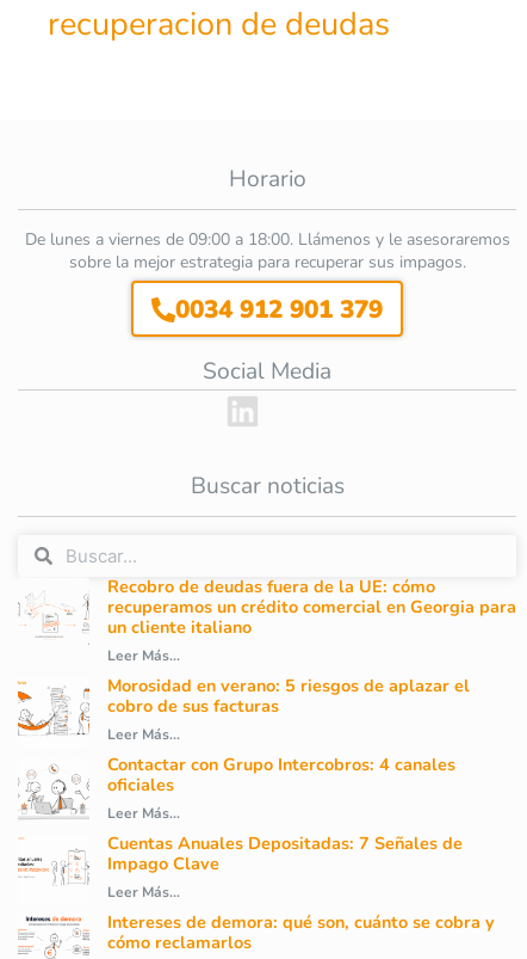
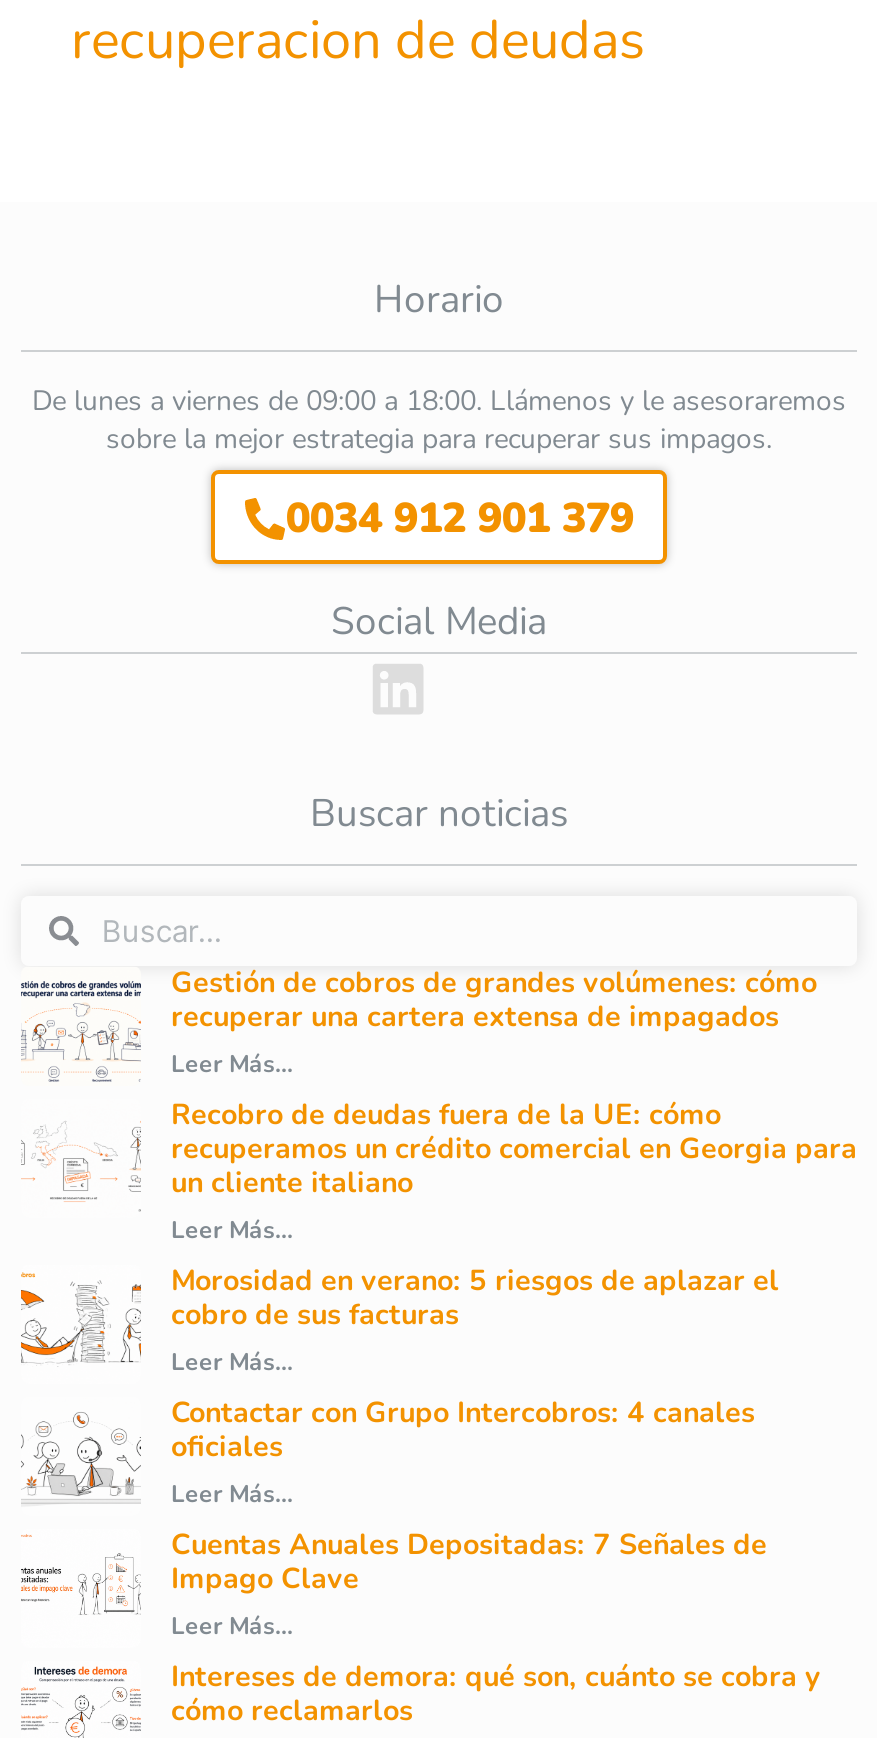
none -> [19,962,817,1084] [image] | Gestión de cobros de grandes volúmenes: cómo | recuperar una cartera extensa de impagados | Leer Más...

